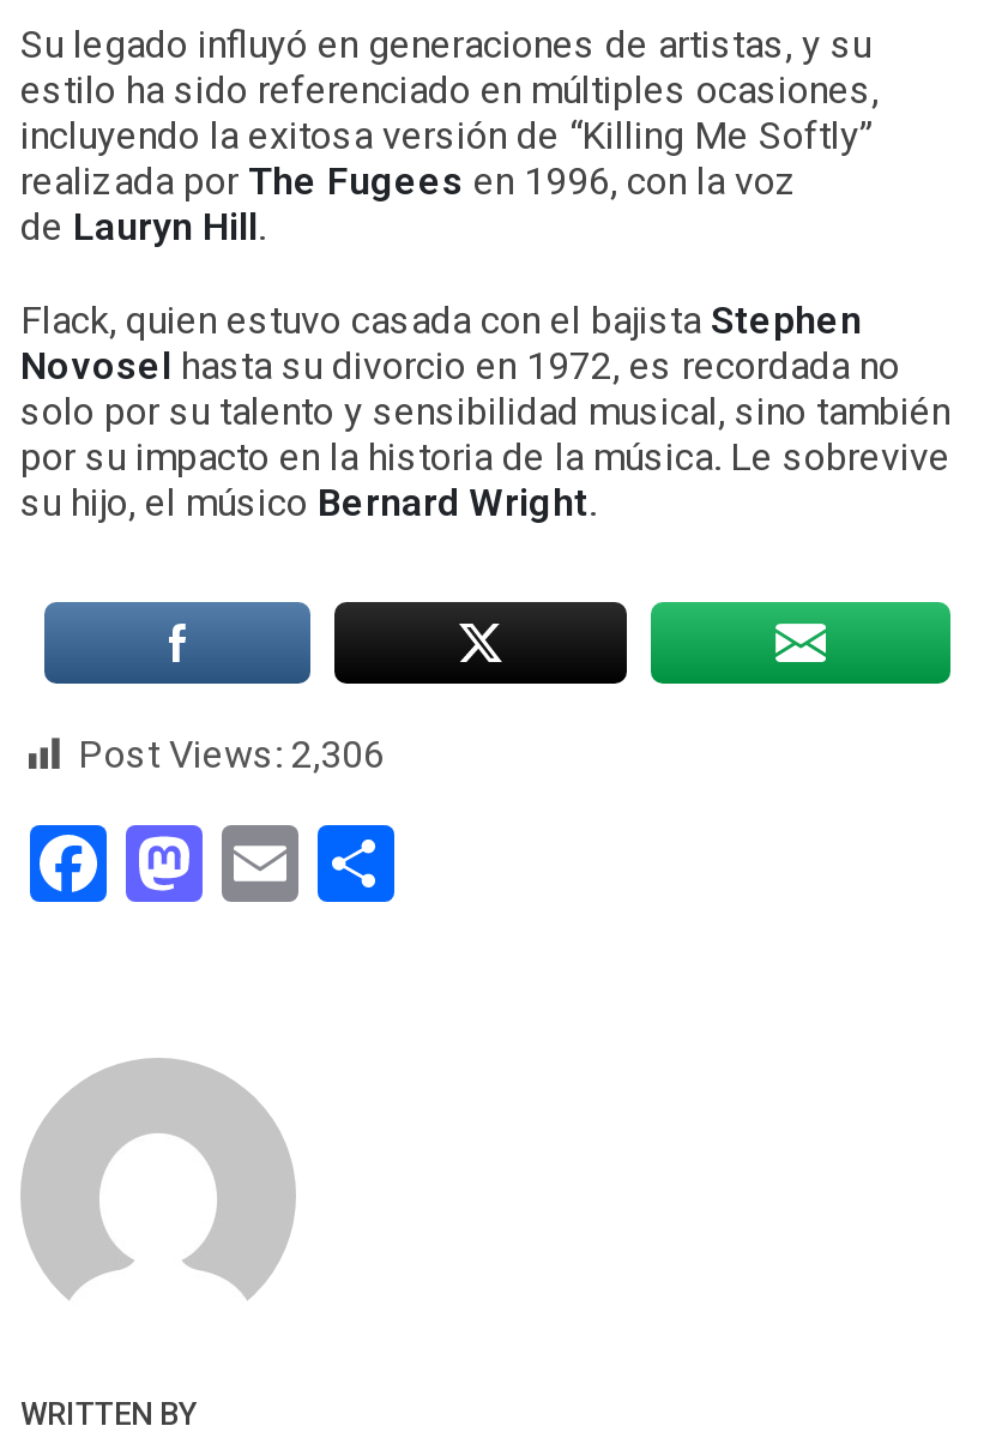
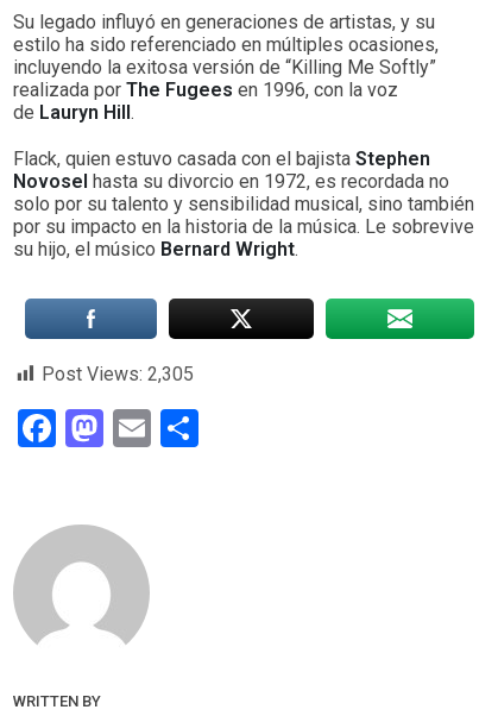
[78,732,385,777] Post Views: 2,306 -> [42,363,194,385] Post Views: 2,305

